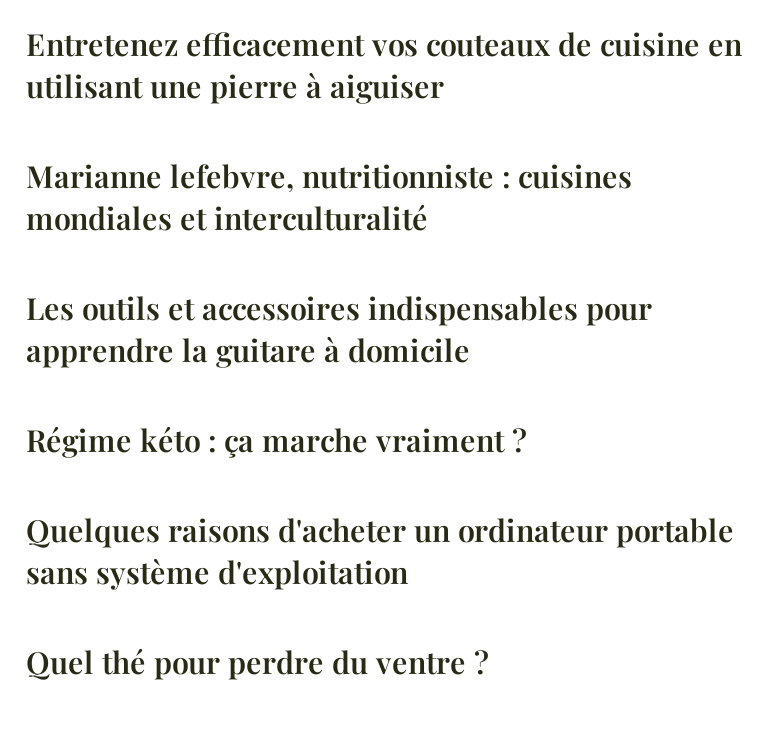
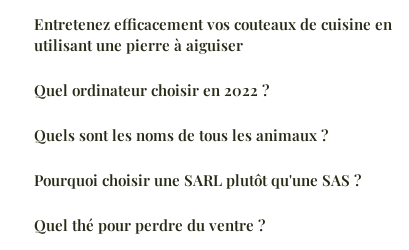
[26,157,734,593] Marianne lefebvre, nutritionniste : cuisines | mondiales et interculturalité | Les outils et accessoires indispensables pour | apprendre la guitare à domicile | Régime kéto : ça marche vraiment ? | Quelques raisons d'acheter un ordinateur portable | sans système d'exploitation -> [34,80,361,190] Quel ordinateur choisir en 2022 ? | Quels sont les noms de tous les animaux ? | Pourquoi choisir une SARL plutôt qu'une SAS ?

